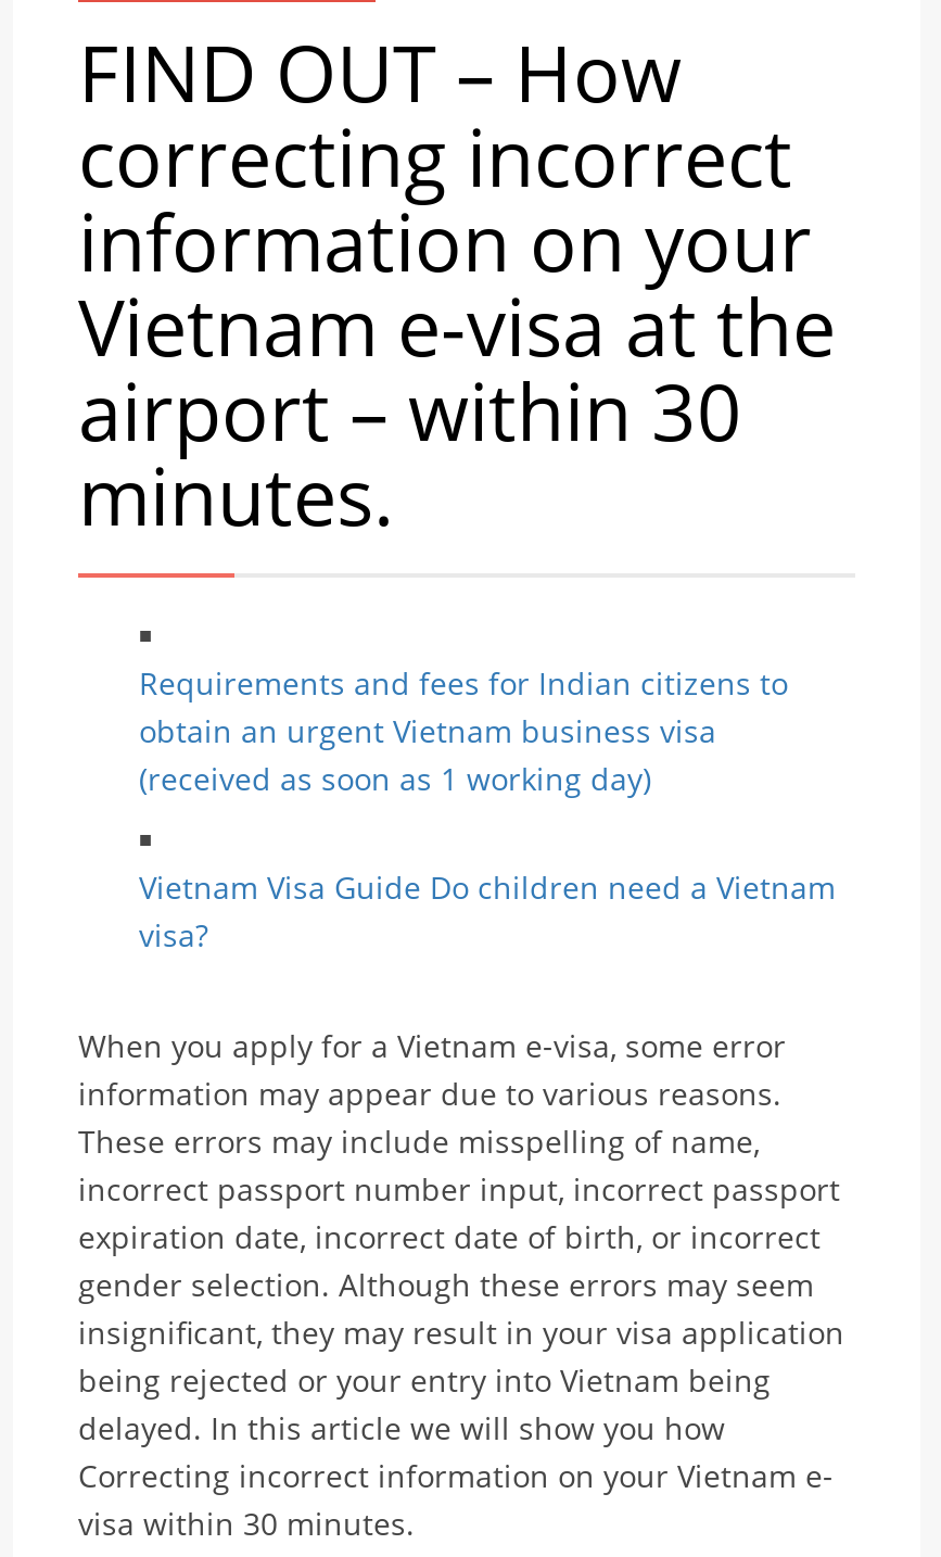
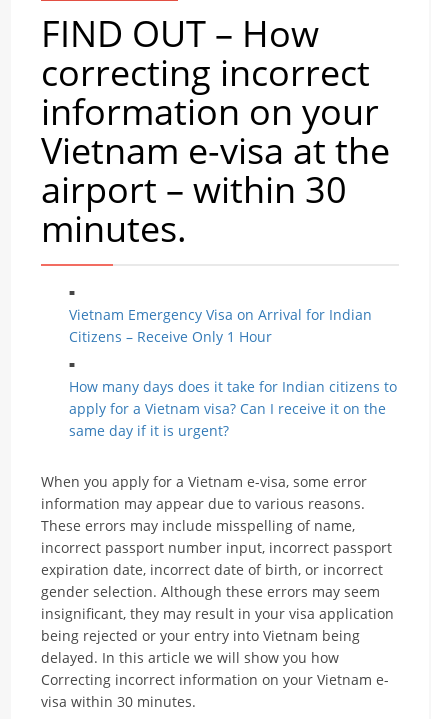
[139,663,788,800] Requirements and fees for Indian citizens to | obtain an urgent Vietnam business visa | (received as soon as 1 working day) -> [69,305,372,346] Vietnam Emergency Visa on Arrival for Indian | Citizens – Receive Only 1 Hour
[139,867,836,956] Vietnam Visa Guide Do children need a Vietnam | visa? -> [69,377,397,440] How many days does it take for Indian citizens to | apply for a Vietnam visa? Can I receive it on the | same day if it is urgent?

